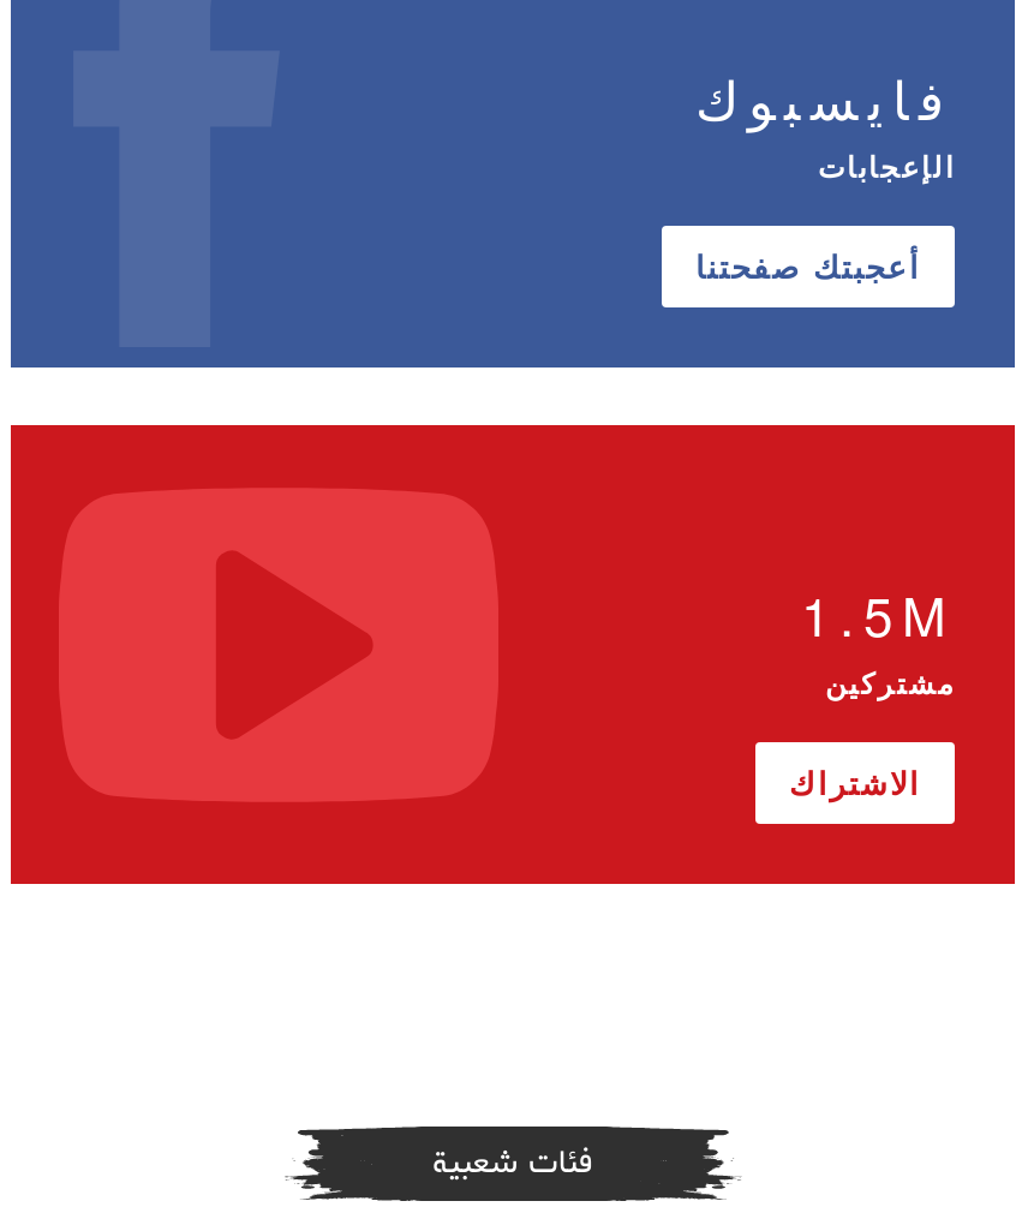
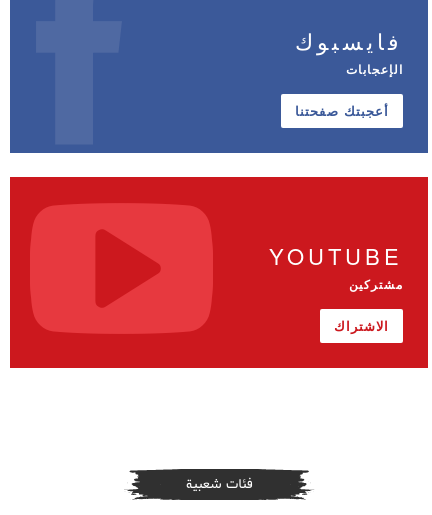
[801,577,955,651] 1.5M -> [269,240,403,271] YOUTUBE

